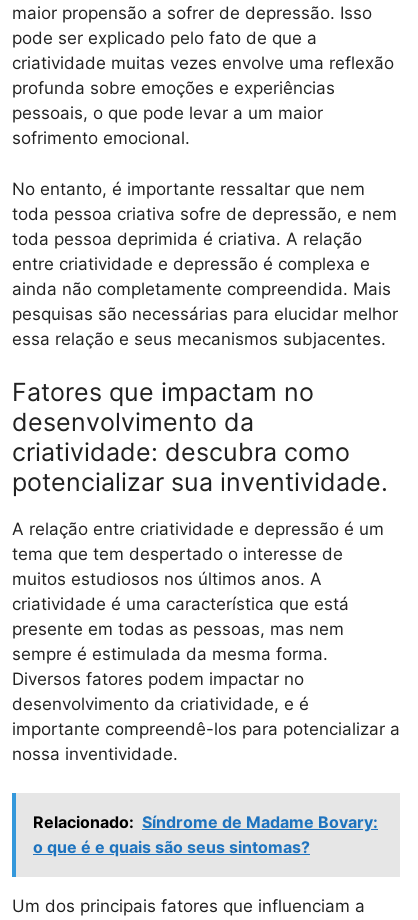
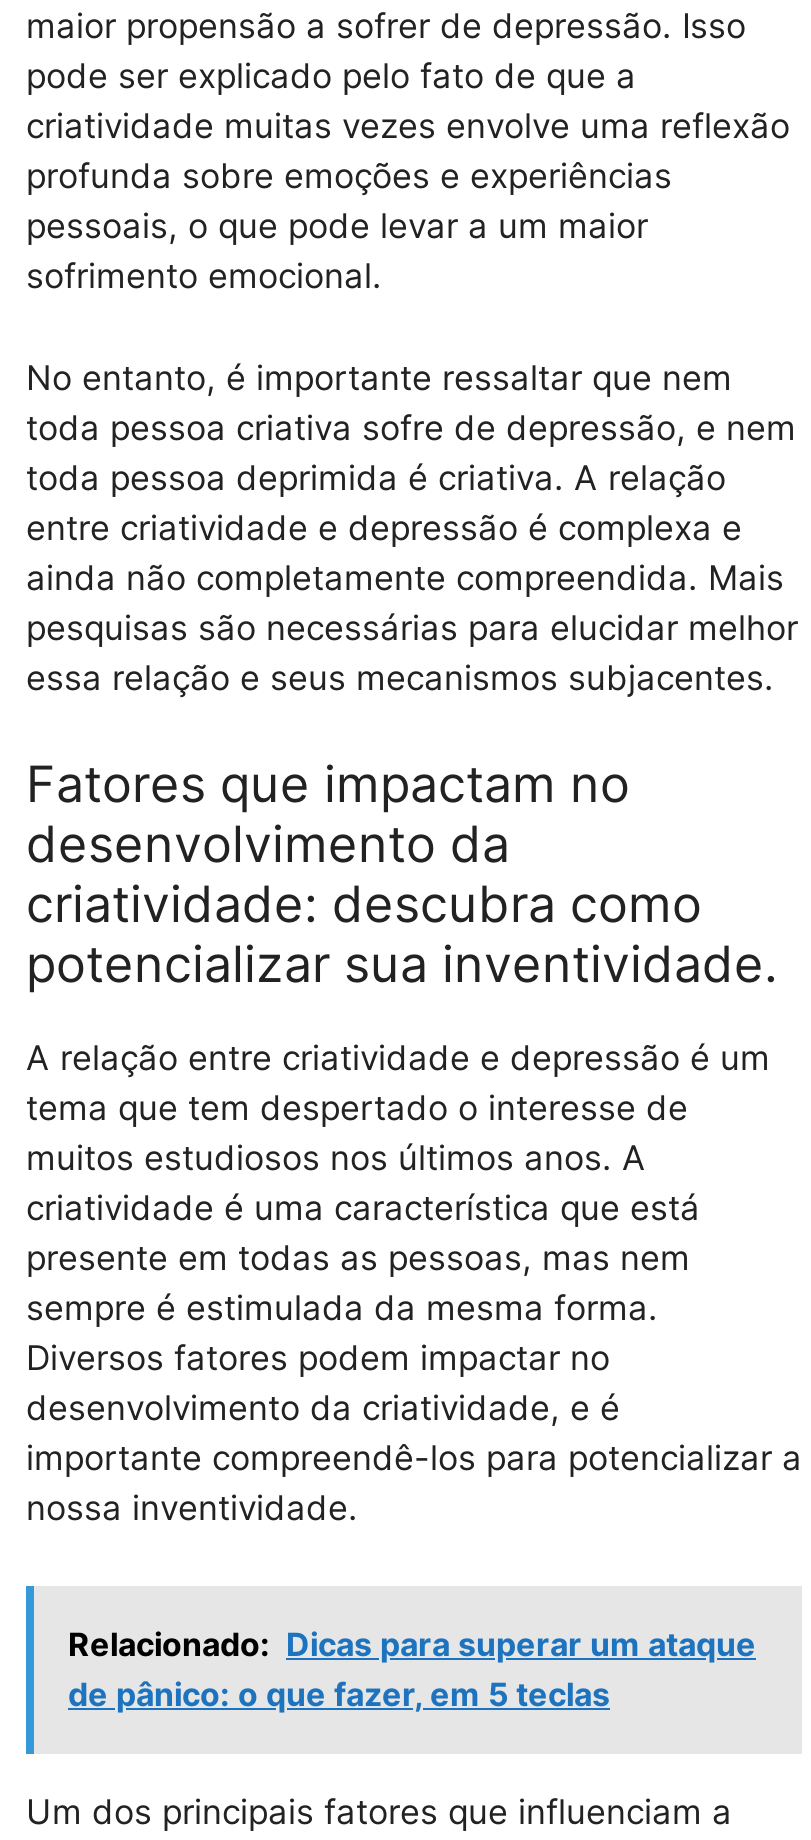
[33,812,378,857] Relacionado: Síndrome de Madame Bovary: | o que é e quais são seus sintomas? -> [68,1624,756,1714] Relacionado: Dicas para superar um ataque | de pânico: o que fazer, em 5 teclas

